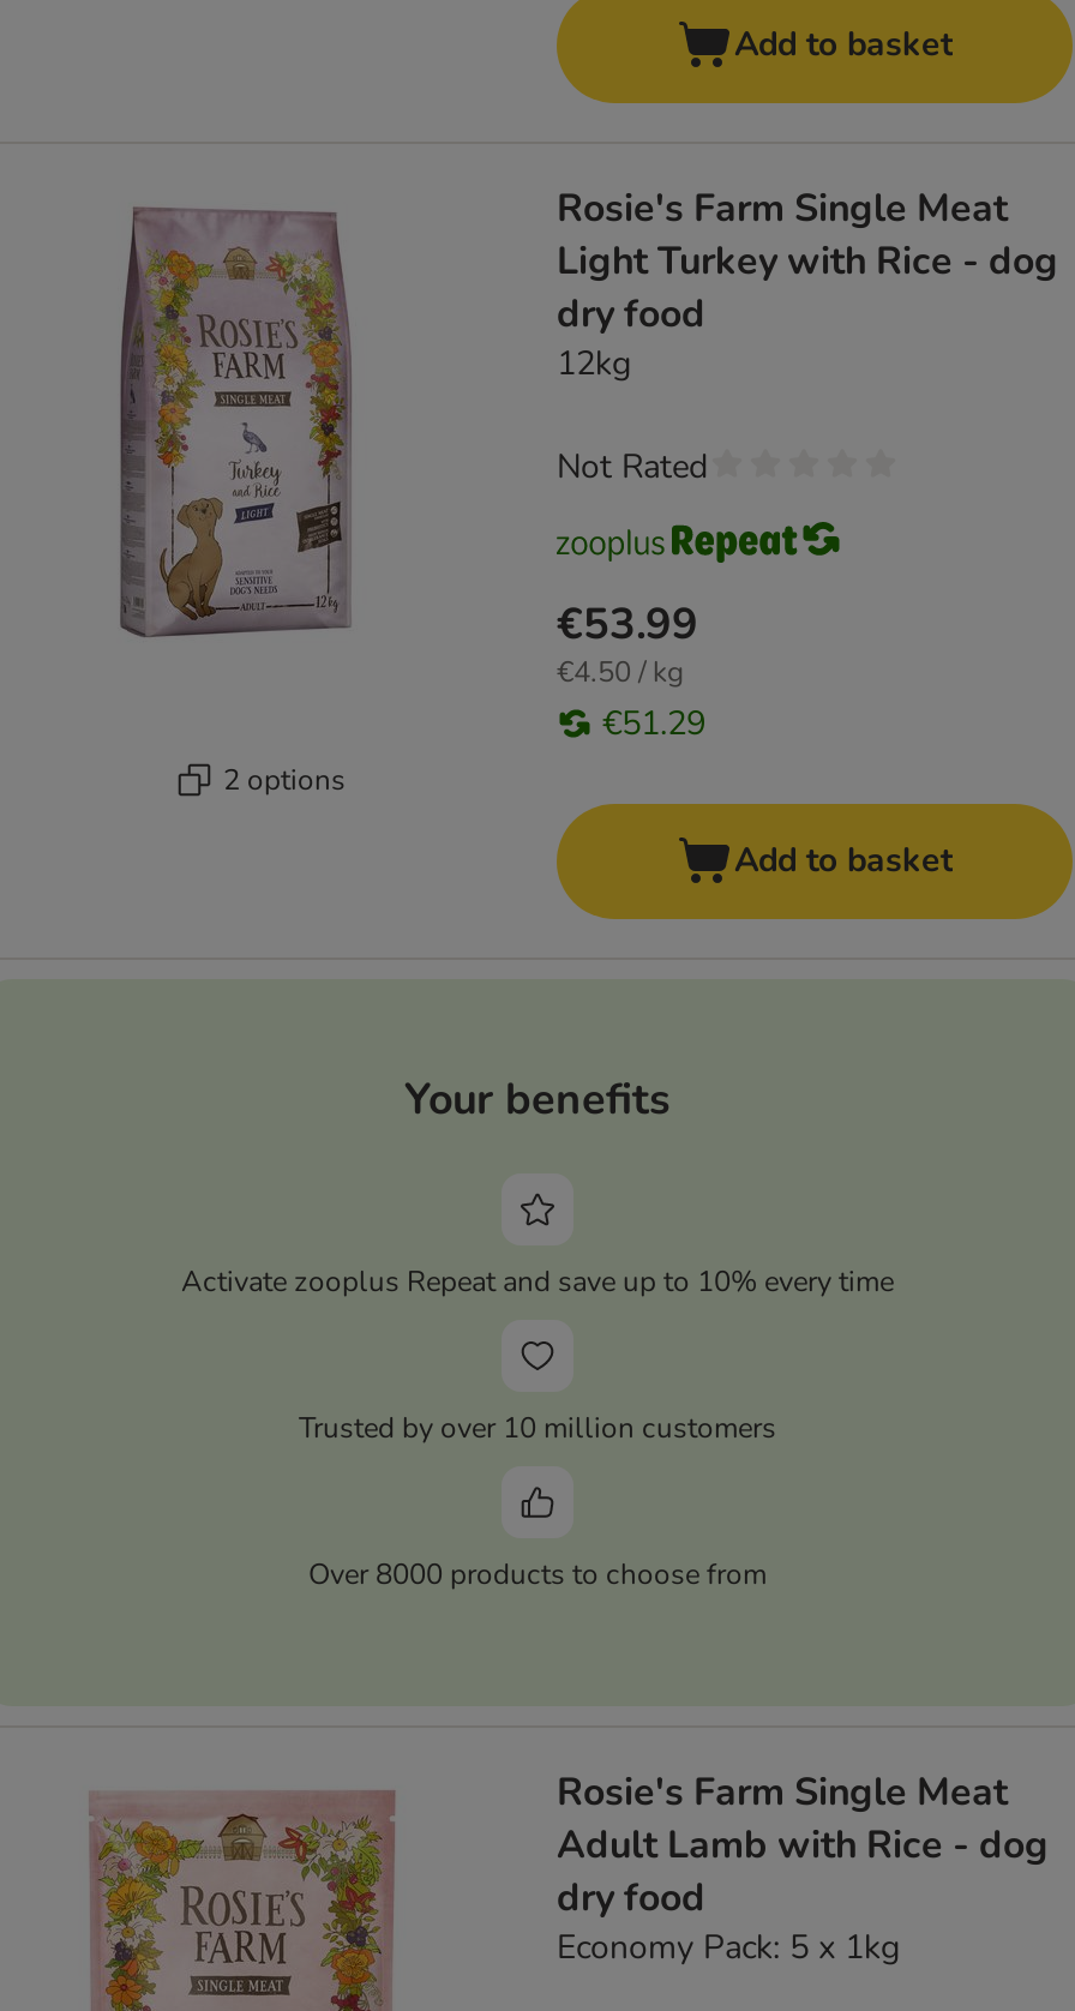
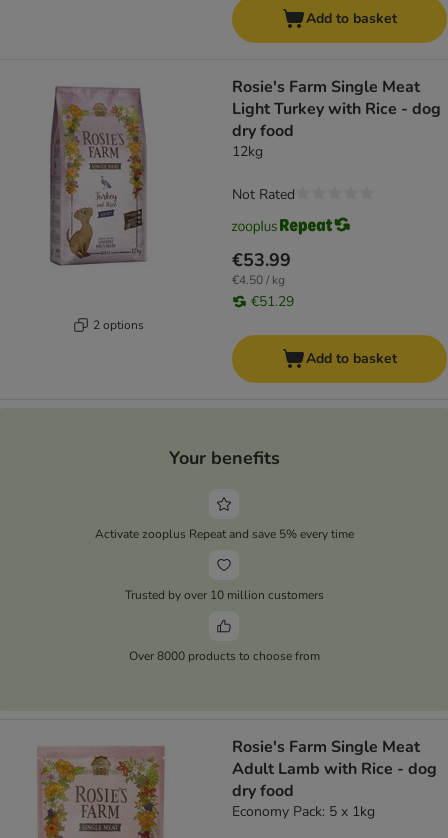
[181,1261,894,1300] Activate zooplus Repeat and save up to 10% every time -> [94,526,353,542] Activate zooplus Repeat and save 5% every time

